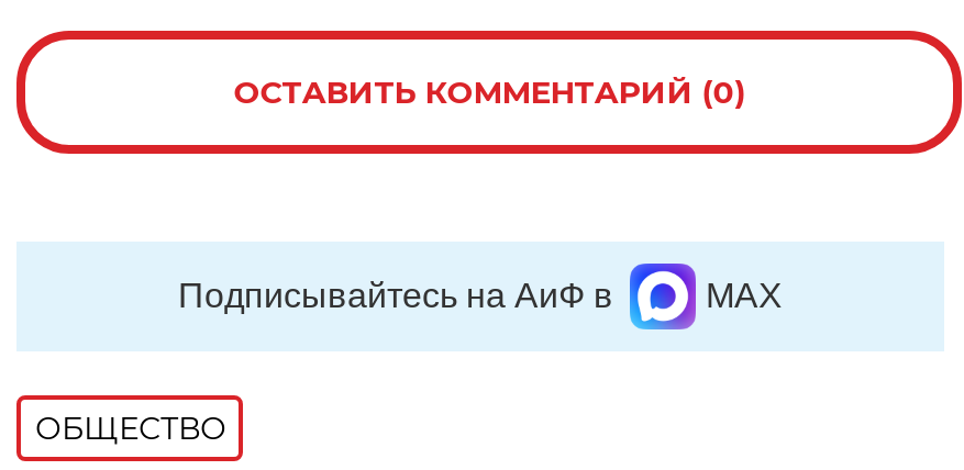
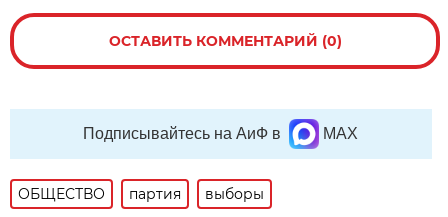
none -> [129,185,264,203] партия | выборы

